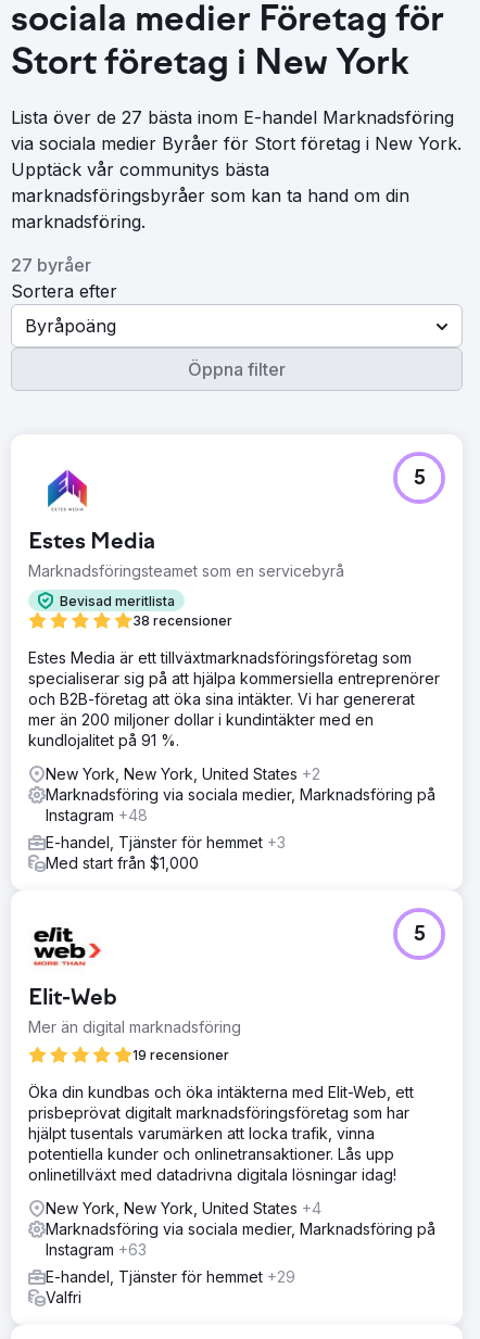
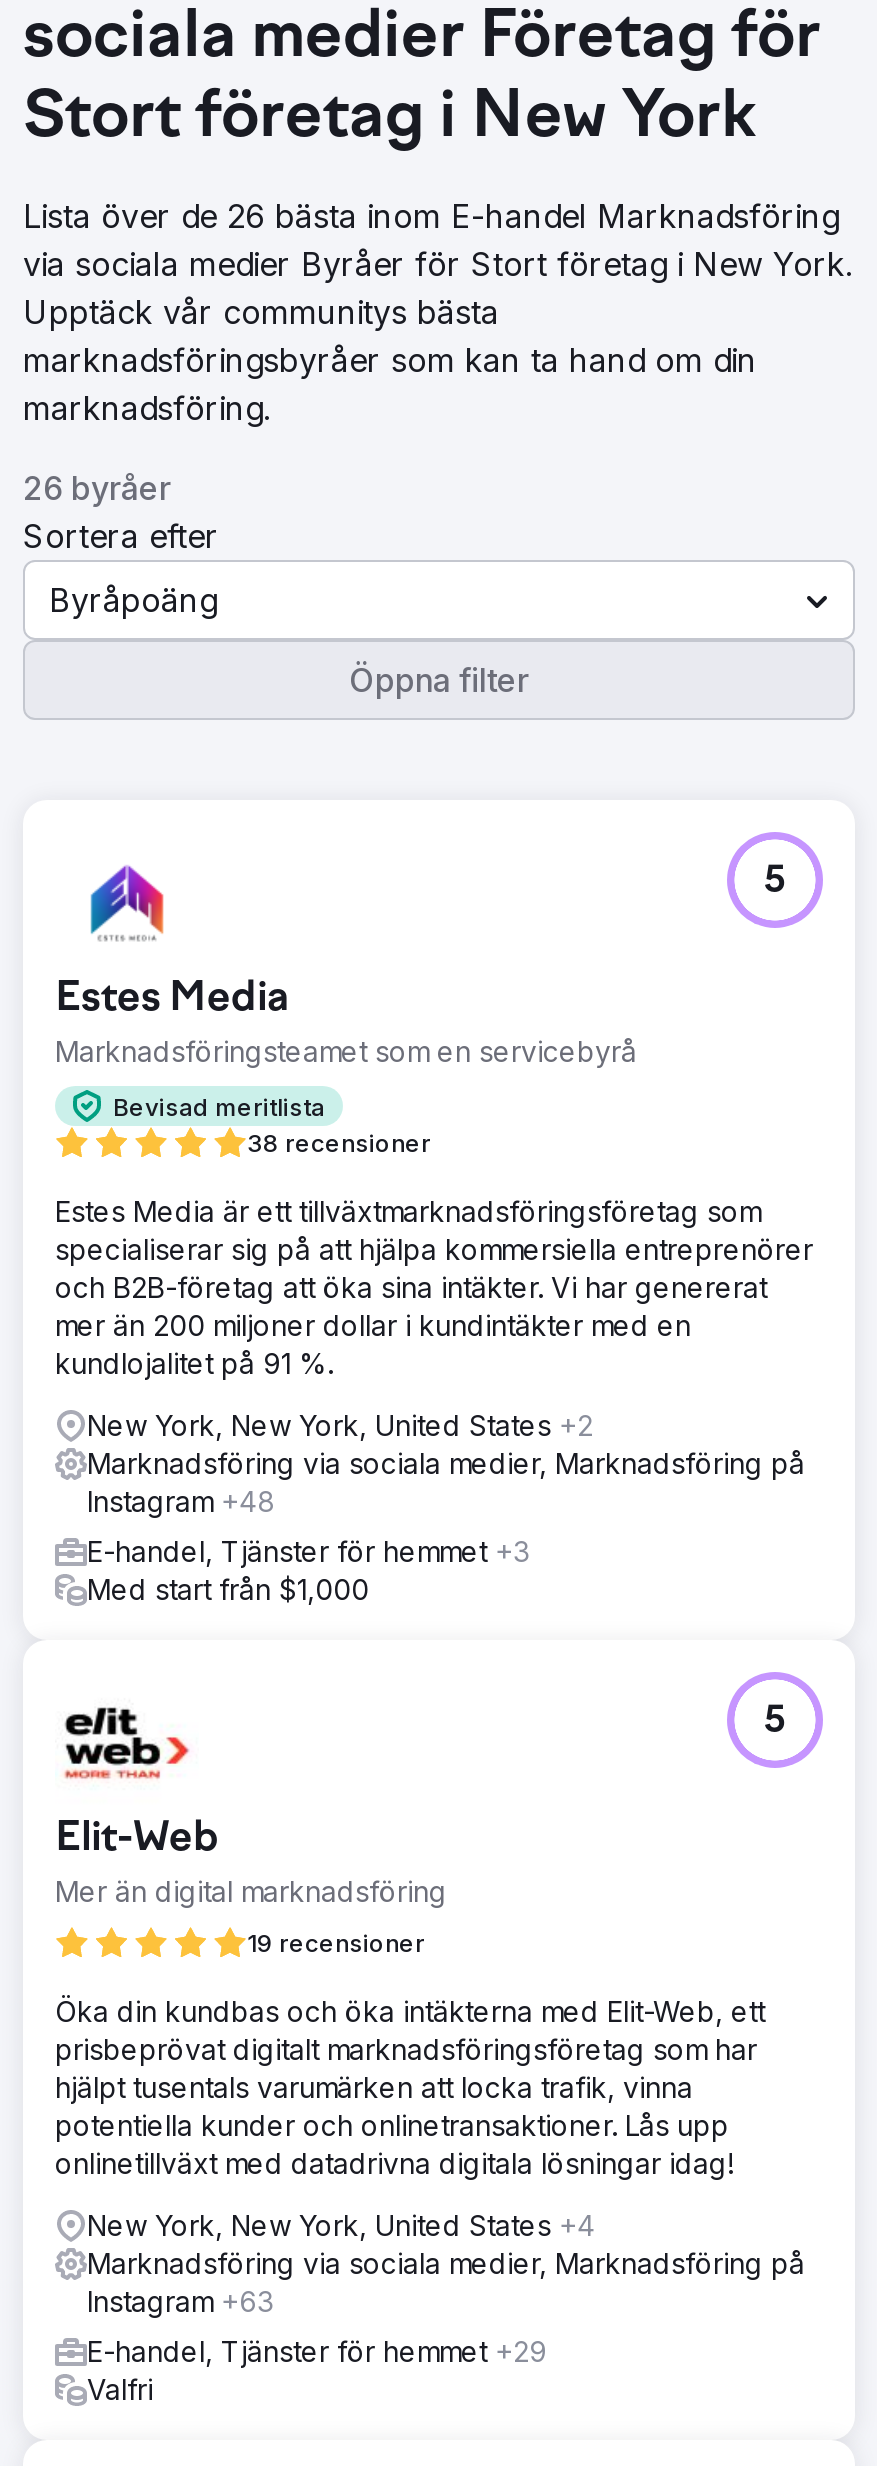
[11,106,454,128] Lista över de 27 bästa inom E-handel Marknadsföring -> [23,196,839,236] Lista över de 26 bästa inom E-handel Marknadsföring
[11,254,91,276] 27 byråer -> [23,468,171,508] 26 byråer

